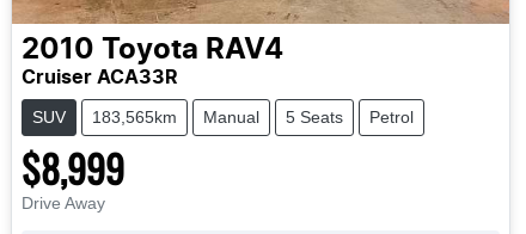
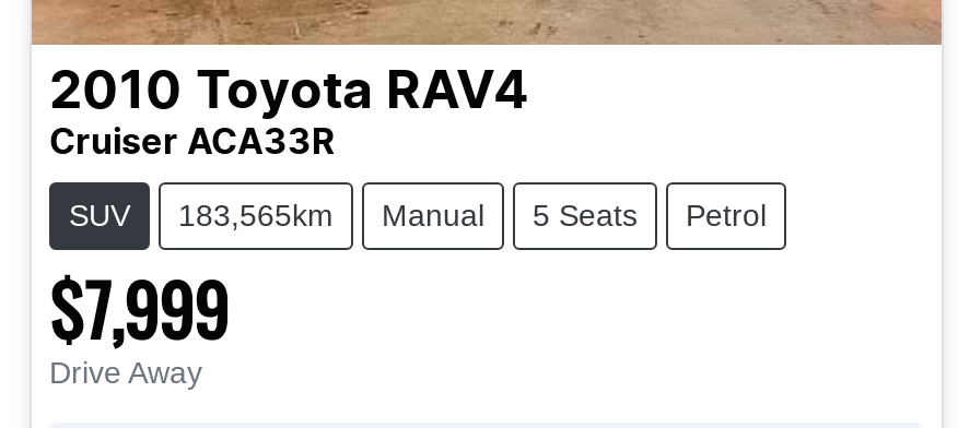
[22,140,124,196] $8,999 -> [49,256,229,359] $7,999

